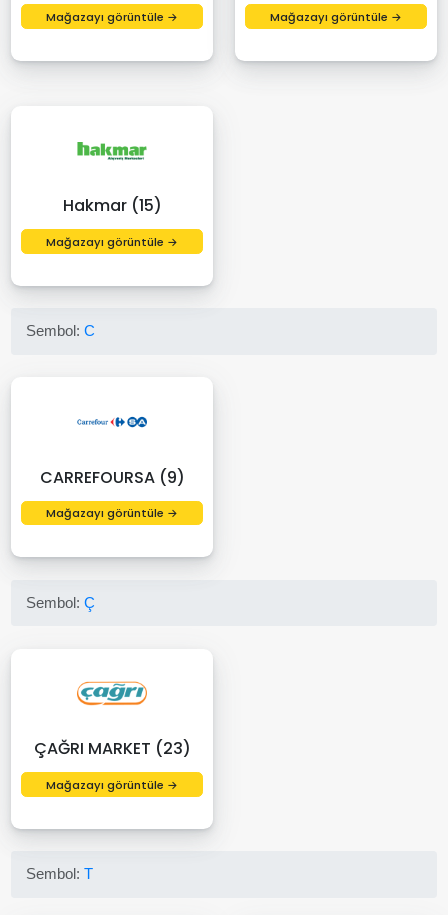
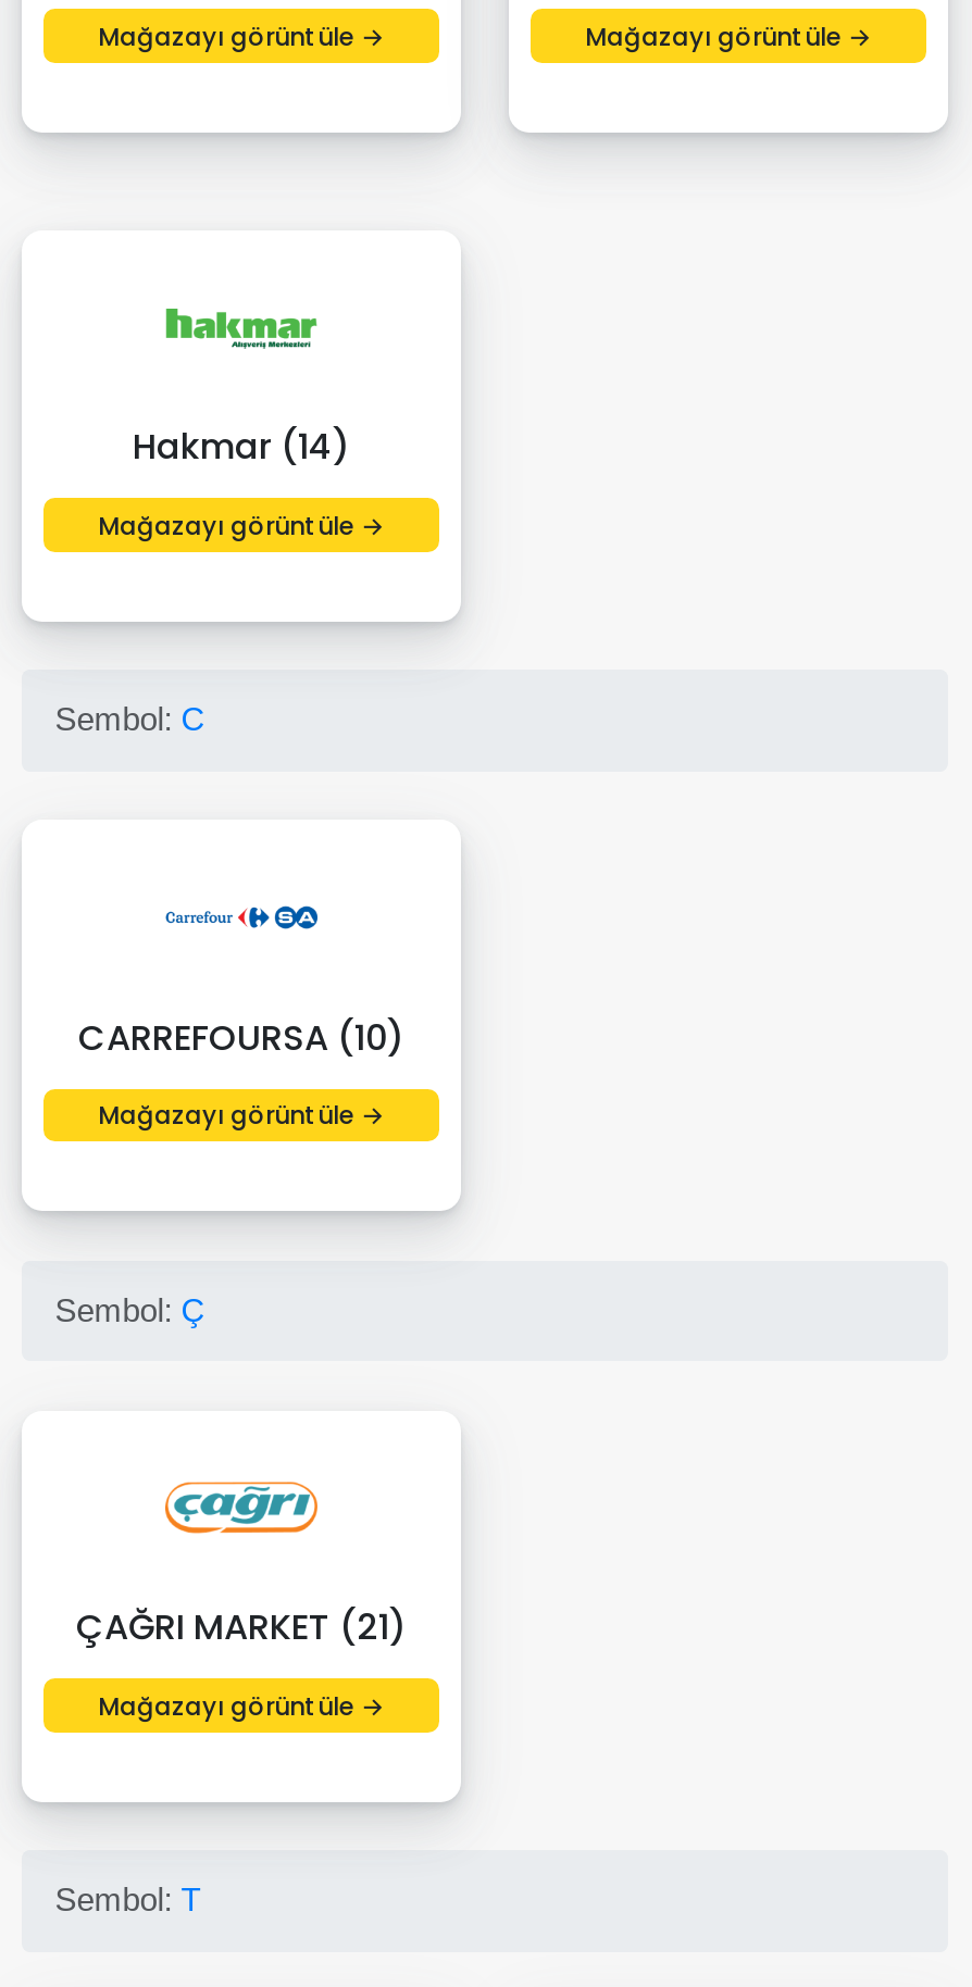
[62,194,161,217] Hakmar (15) -> [133,422,350,472] Hakmar (14)
[39,465,184,488] CARREFOURSA (9) -> [78,1012,404,1062] CARREFOURSA (10)
[33,737,190,760] ÇAĞRI MARKET (23) -> [76,1602,407,1652] ÇAĞRI MARKET (21)

